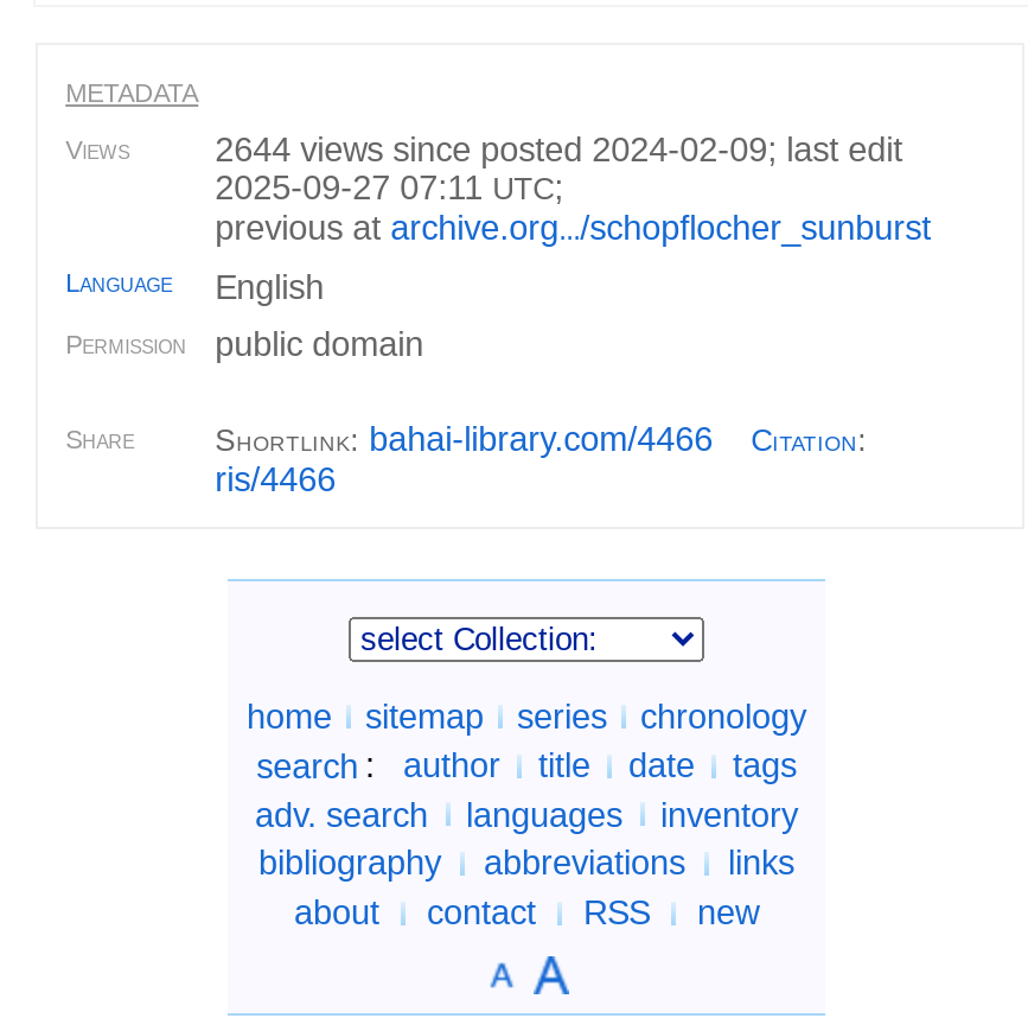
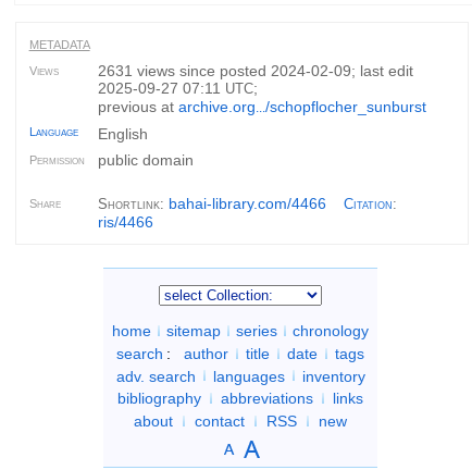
[215,130,903,168] 2644 views since posted 2024-02-09; last edit -> [97,62,413,79] 2631 views since posted 2024-02-09; last edit

